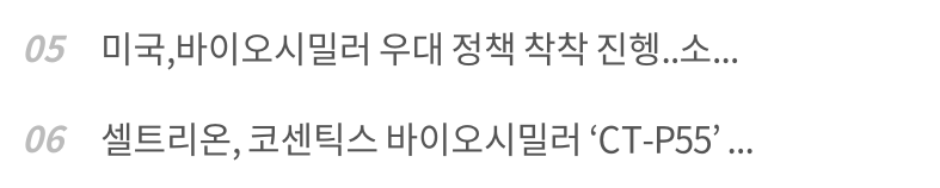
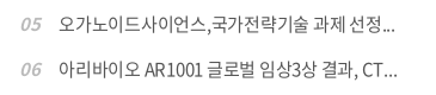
[100,22,739,75] 미국,바이오시밀러 우대 정책 착착 진헹..소... -> [59,11,395,37] 오가노이드사이언스,국가전략기술 과제 선정...
[100,113,754,165] 셀트리온, 코센틱스 바이오시밀러 ‘CT-P55’ ... -> [59,56,397,82] 아리바이오 AR1001 글로벌 임상3상 결과, CT...

